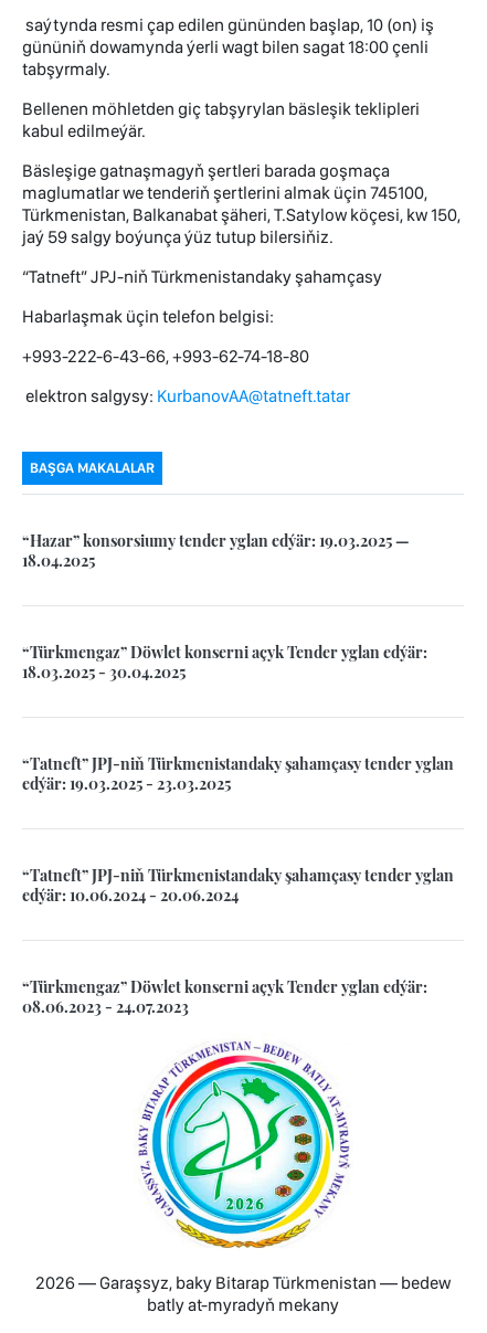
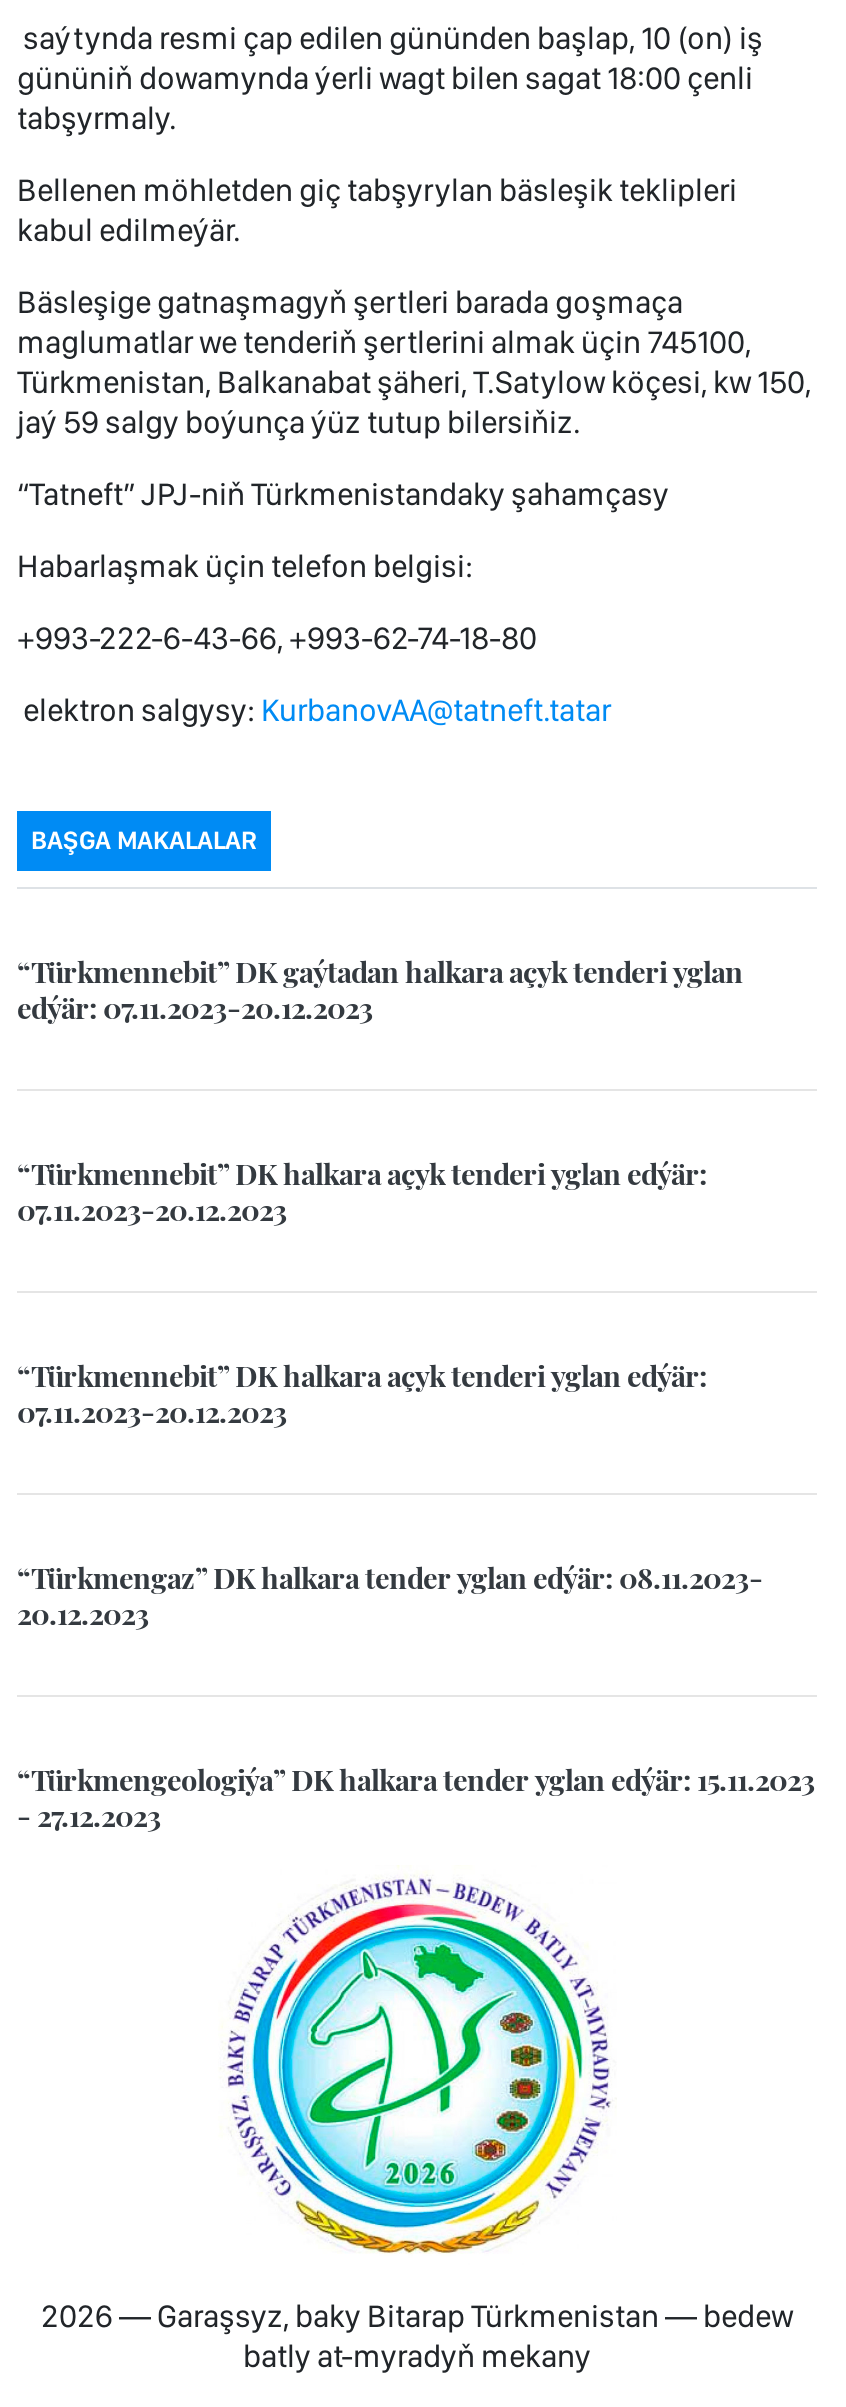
[22,529,410,571] “Hazar” konsorsiumy tender yglan edýär: 19.03.2025 — | 18.04.2025 -> [17,950,743,1026] “Türkmennebit” DK gaýtadan halkara açyk tenderi yglan | edýär: 07.11.2023-20.12.2023
[22,640,427,682] “Türkmengaz” Döwlet konserni açyk Tender yglan edýär: | 18.03.2025 - 30.04.2025 -> [17,1152,707,1228] “Türkmennebit” DK halkara açyk tenderi yglan edýär: | 07.11.2023-20.12.2023
[22,752,454,794] “Tatneft” JPJ-niň Türkmenistandaky şahamçasy tender yglan | edýär: 19.03.2025 - 23.03.2025 -> [17,1354,707,1430] “Türkmennebit” DK halkara açyk tenderi yglan edýär: | 07.11.2023-20.12.2023
[22,863,454,905] “Tatneft” JPJ-niň Türkmenistandaky şahamçasy tender yglan | edýär: 10.06.2024 - 20.06.2024 -> [17,1556,763,1632] “Türkmengaz” DK halkara tender yglan edýär: 08.11.2023- | 20.12.2023
[22,975,427,1017] “Türkmengaz” Döwlet konserni açyk Tender yglan edýär: | 08.06.2023 - 24.07.2023 -> [17,1758,815,1834] “Türkmengeologiýa” DK halkara tender yglan edýär: 15.11.2023 | - 27.12.2023

